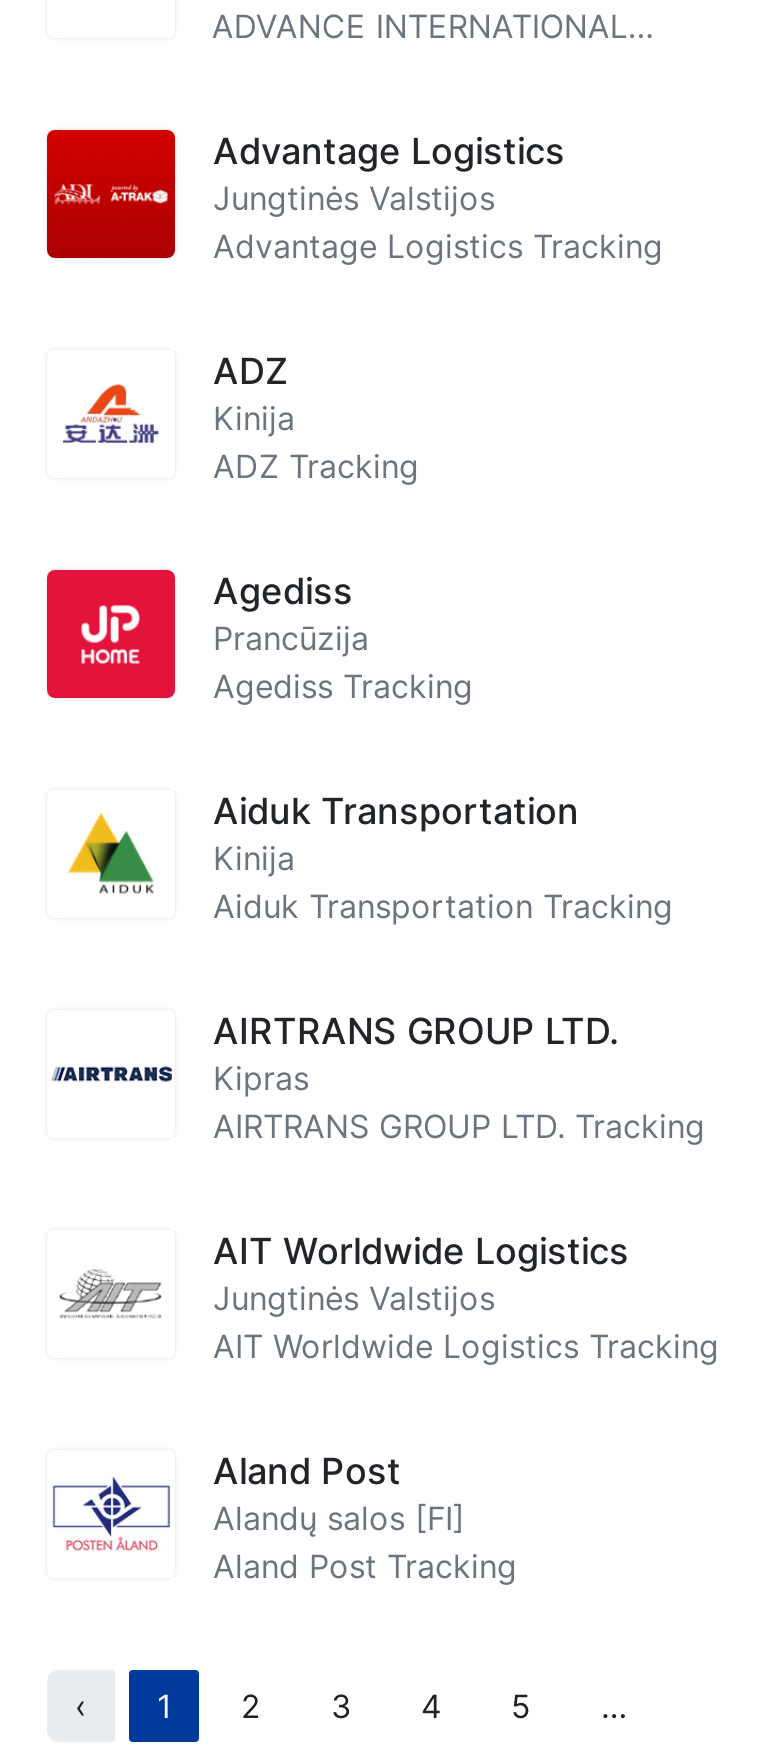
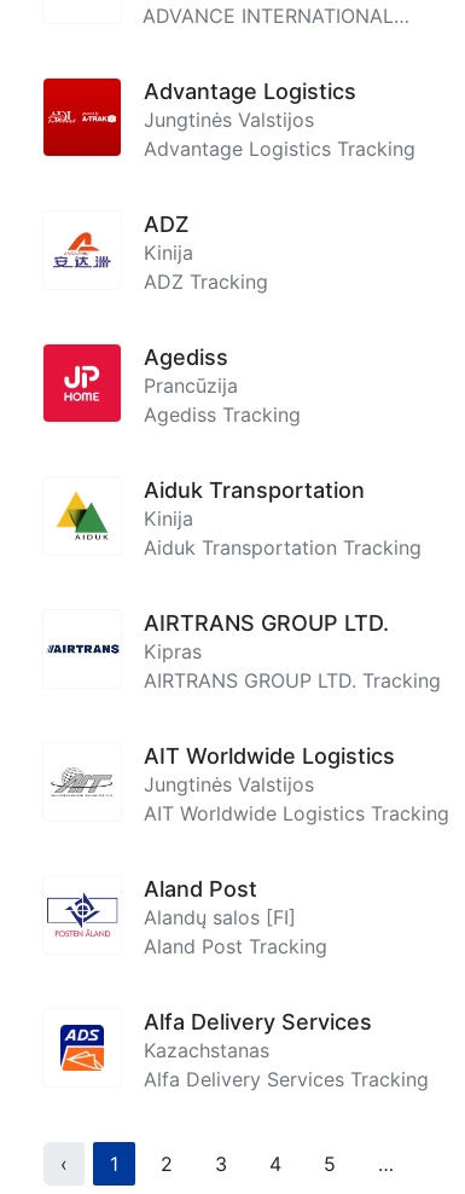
none -> [59,1009,429,1091] [image] | Alfa Delivery Services | Kazachstanas | Alfa Delivery Services Tracking

